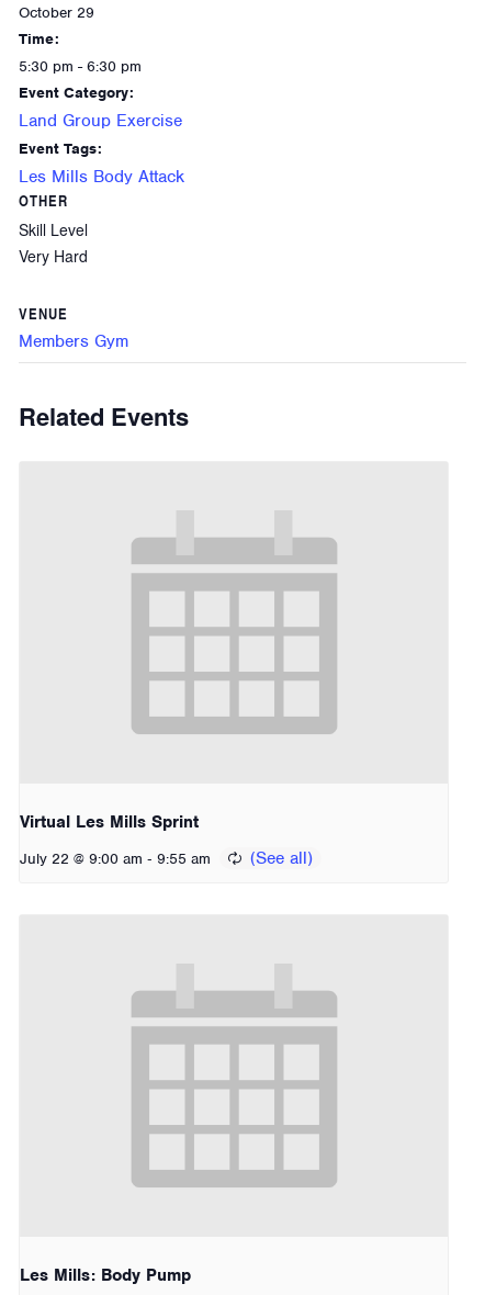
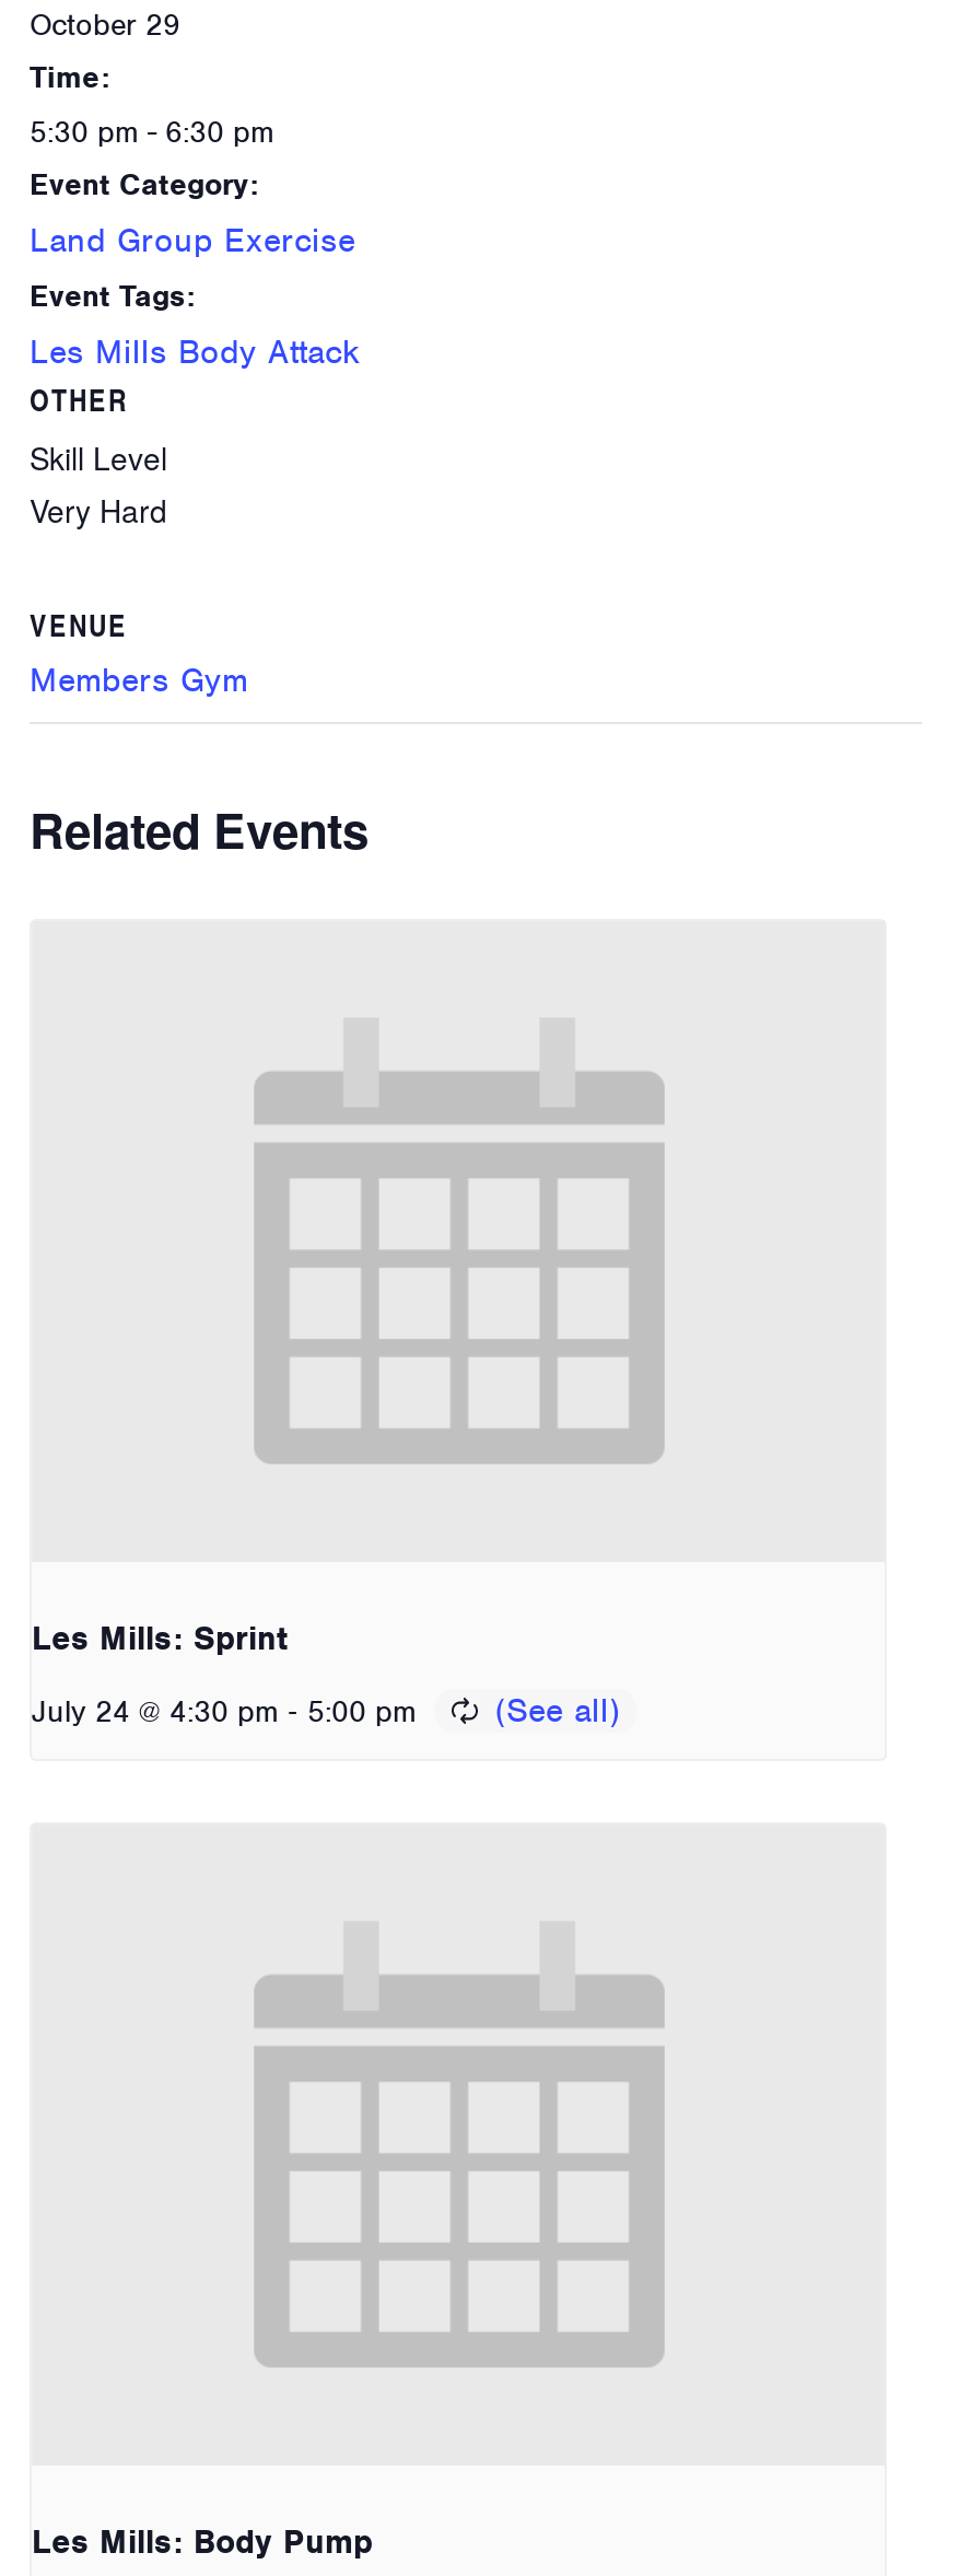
[20,811,199,833] Virtual Les Mills Sprint -> [32,1617,288,1661] Les Mills: Sprint
[20,846,211,868] July 22 @ 9:00 am - 9:55 am -> [32,1687,417,1731] July 24 @ 4:30 pm - 5:00 pm

